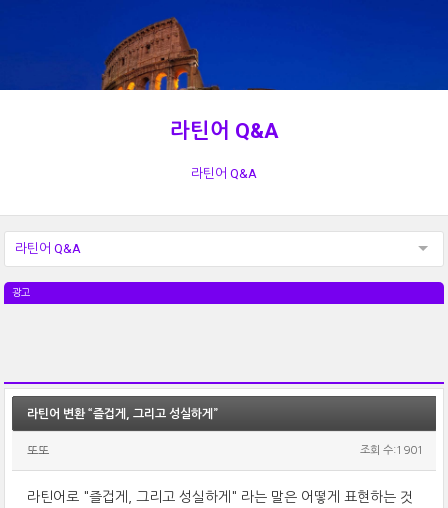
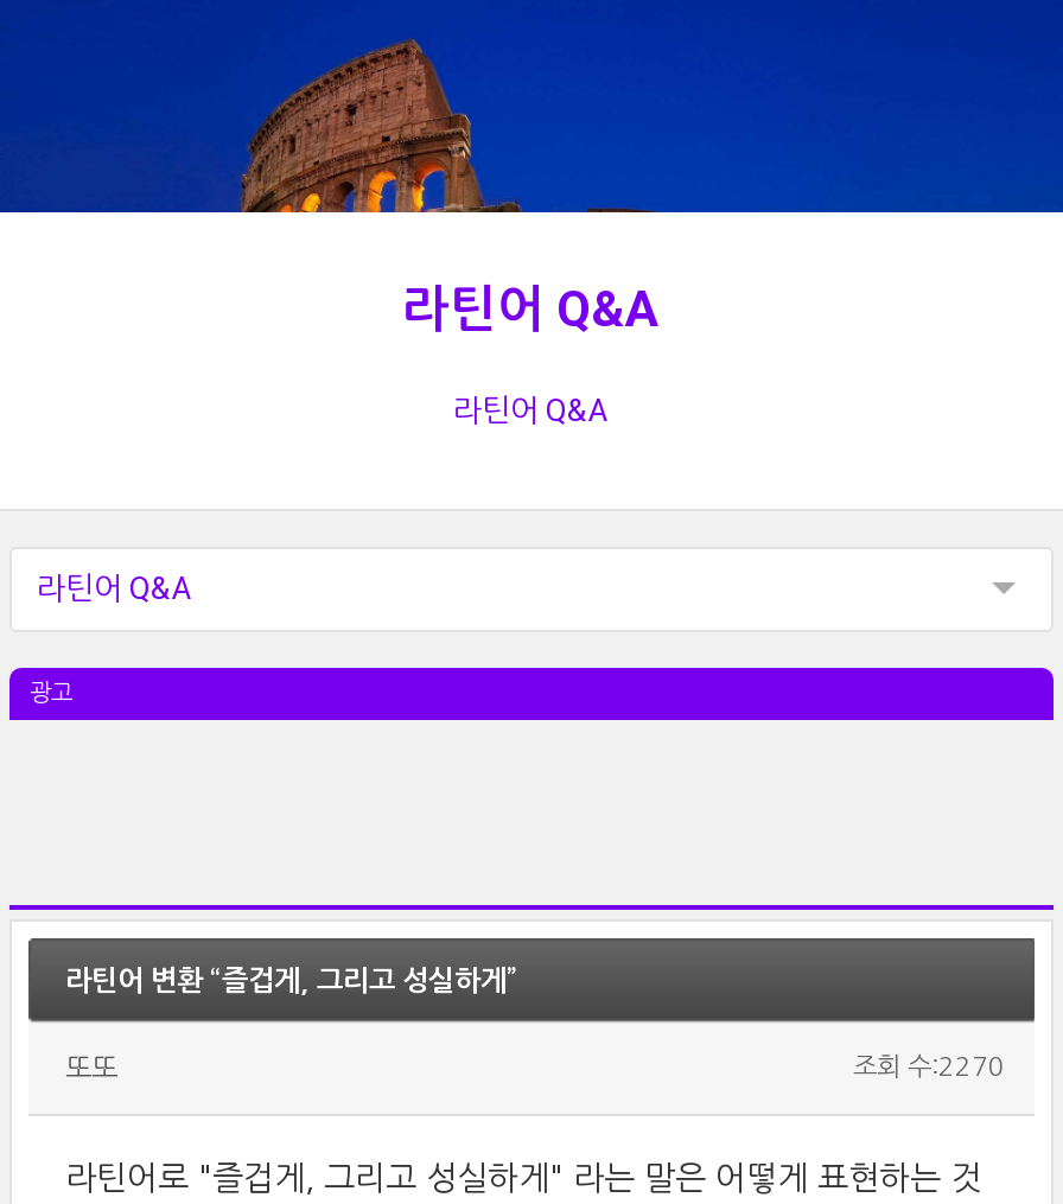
[359,445,423,456] 조회 수:1901 -> [853,1054,1005,1080] 조회 수:2270

